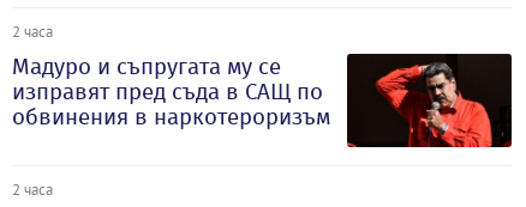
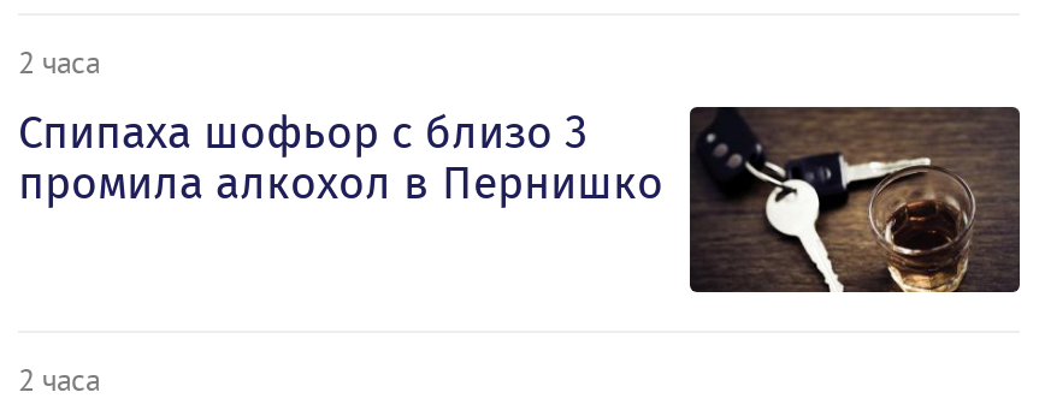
[12,53,510,148] [image] | Мадуро и съпругата му се | изправят пред съда в САЩ по | обвинения в наркотероризъм -> [18,103,1020,296] [image] | Спипаха шофьор с близо 3 | промила алкохол в Пернишко

